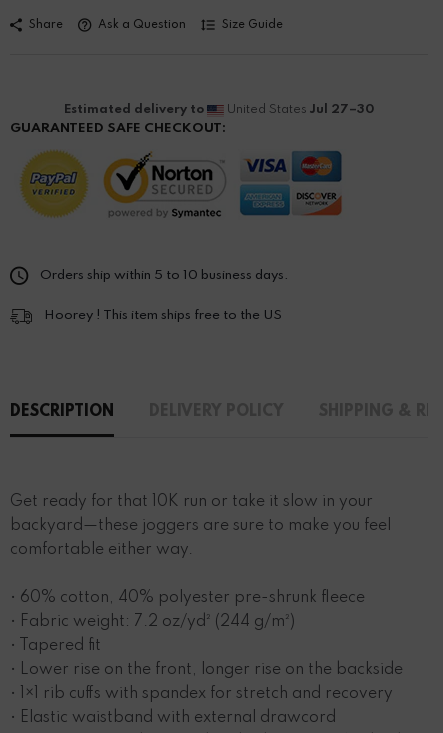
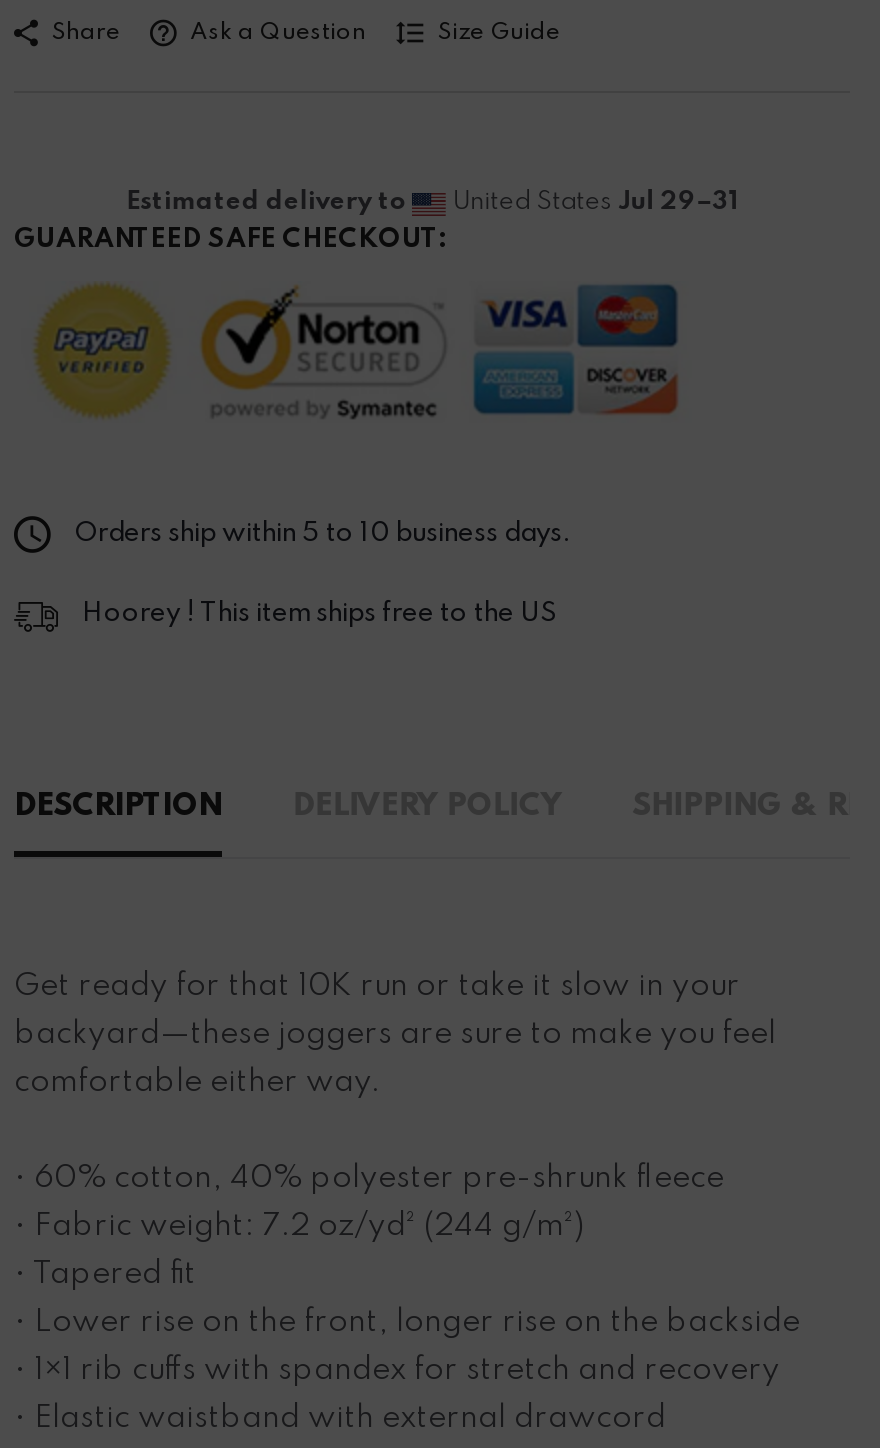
[224,103,374,116] United States Jul 27–30 -> [446,190,738,216] United States Jul 29–31

